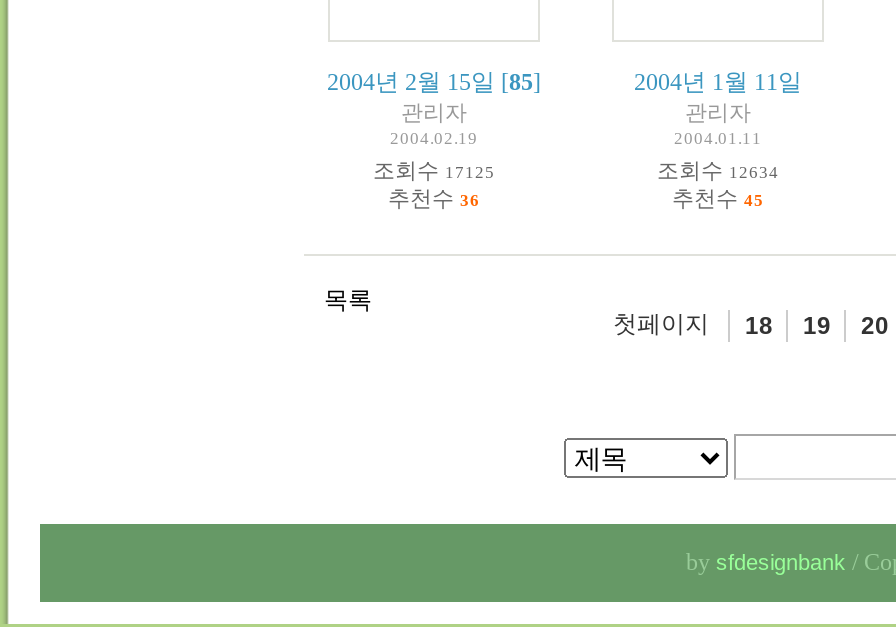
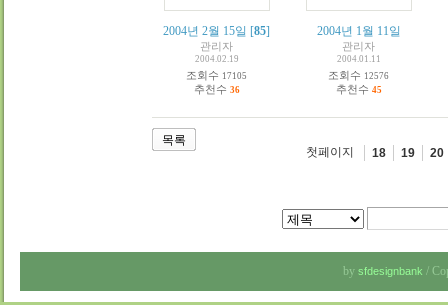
[373,158,495,182] 조회수 17125 -> [186,69,247,81] 조회수 17105
[657,158,779,182] 조회수 12634 -> [328,69,389,81] 조회수 12576

